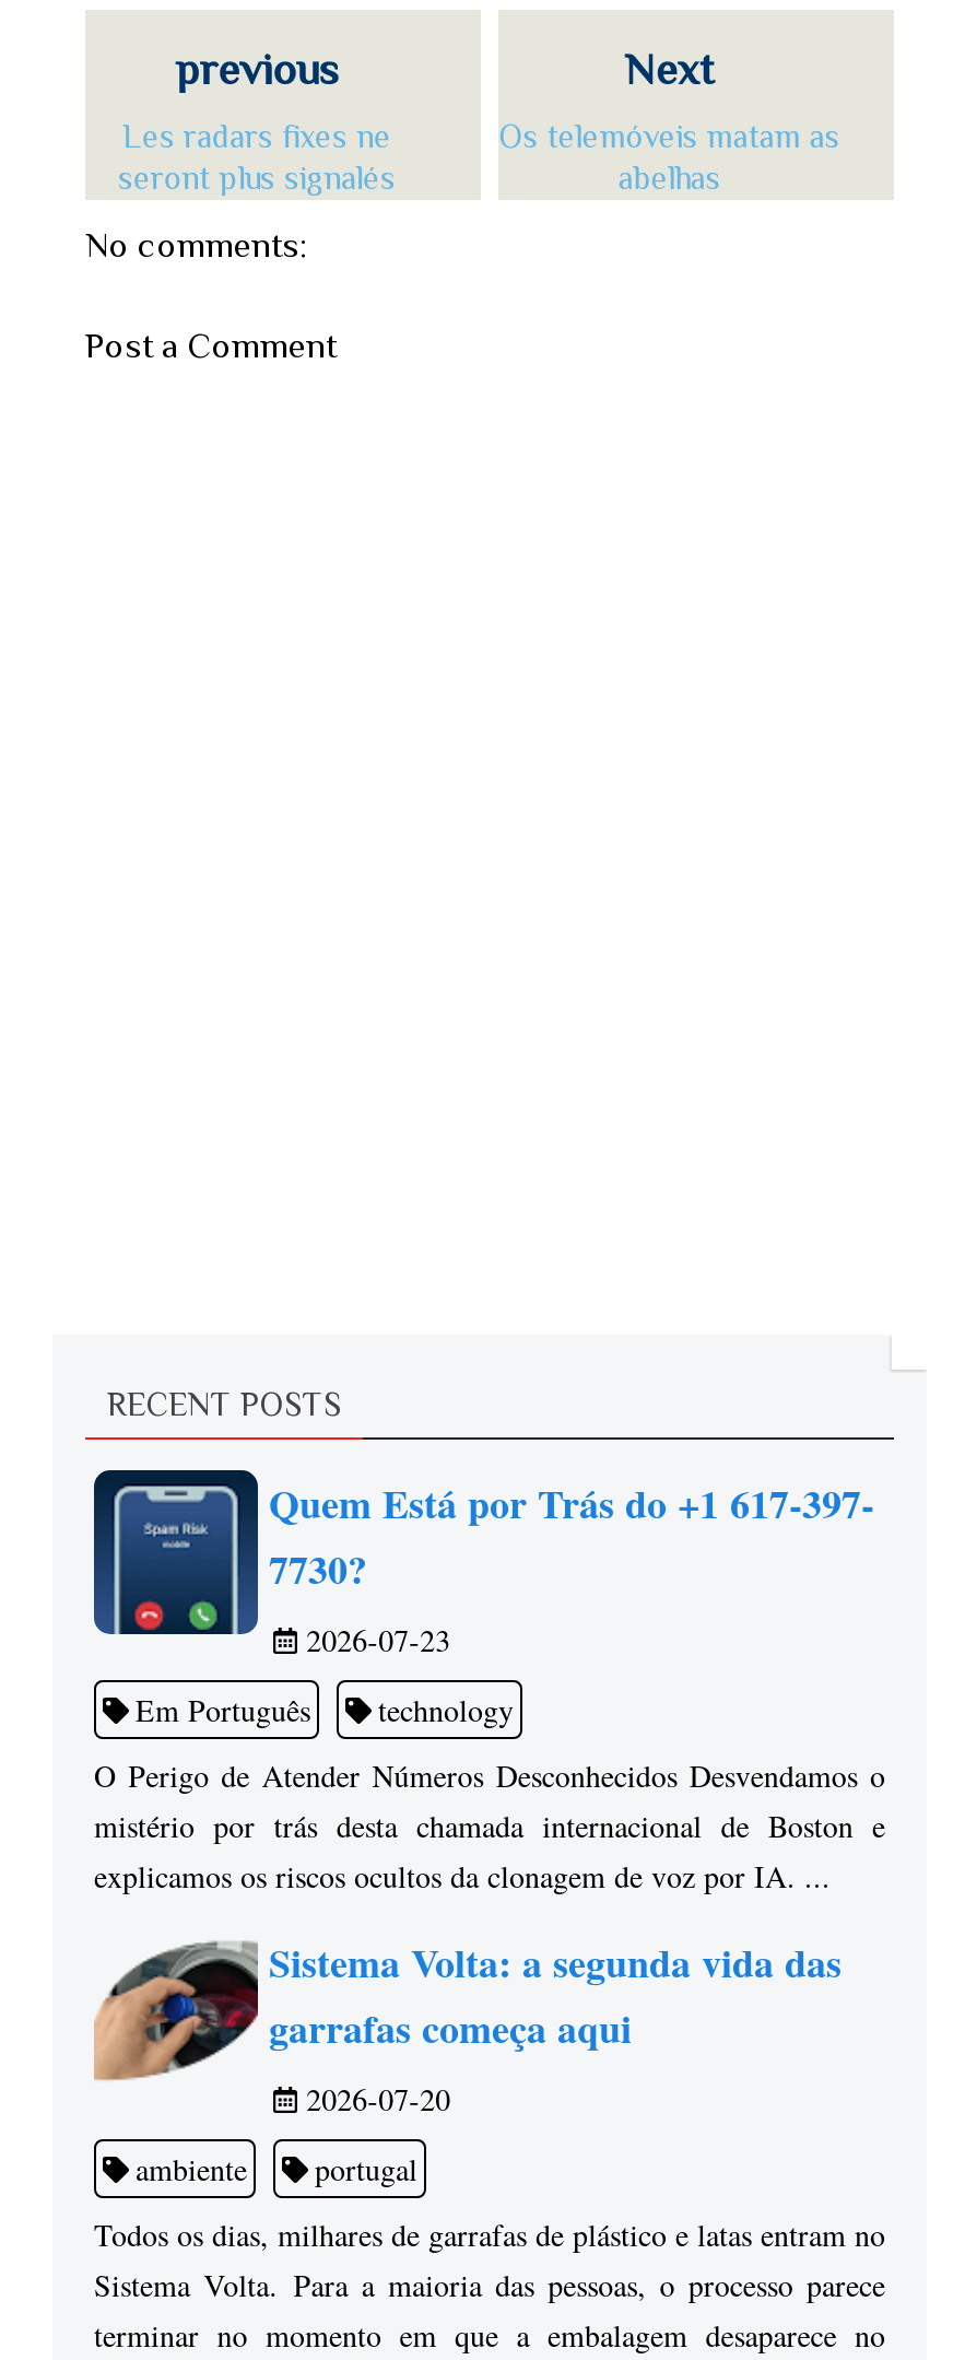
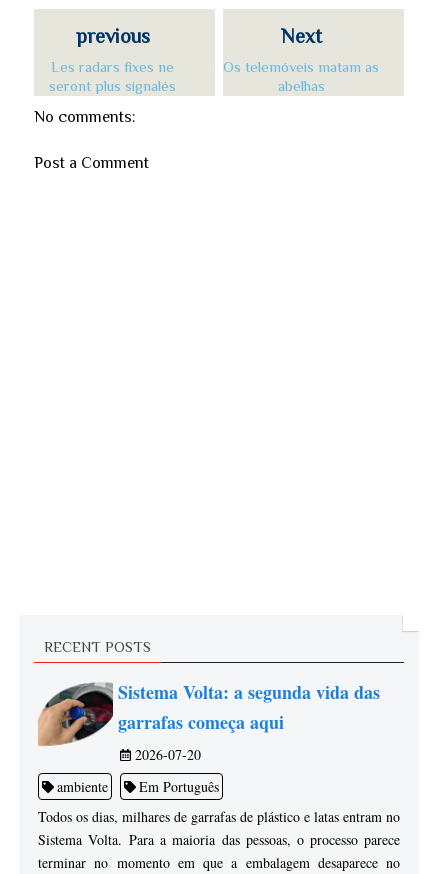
[92,1468,885,1897] [image] | Quem Está por Trás do +1 617-397- | 7730? | 2026-07-23 | Em Português | technology | O Perigo de Atender Números Desconhecidos Desvendamos o | mistério por trás desta chamada internacional de Boston e | explicamos os riscos ocultos da clonagem de voz por IA. ... -> none
[315,2148,417,2189] portugal -> [139,777,219,796] Em Português

